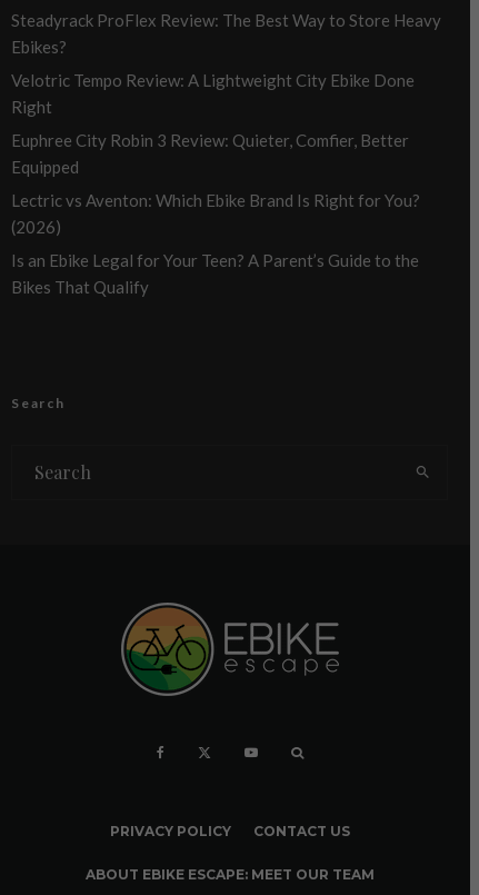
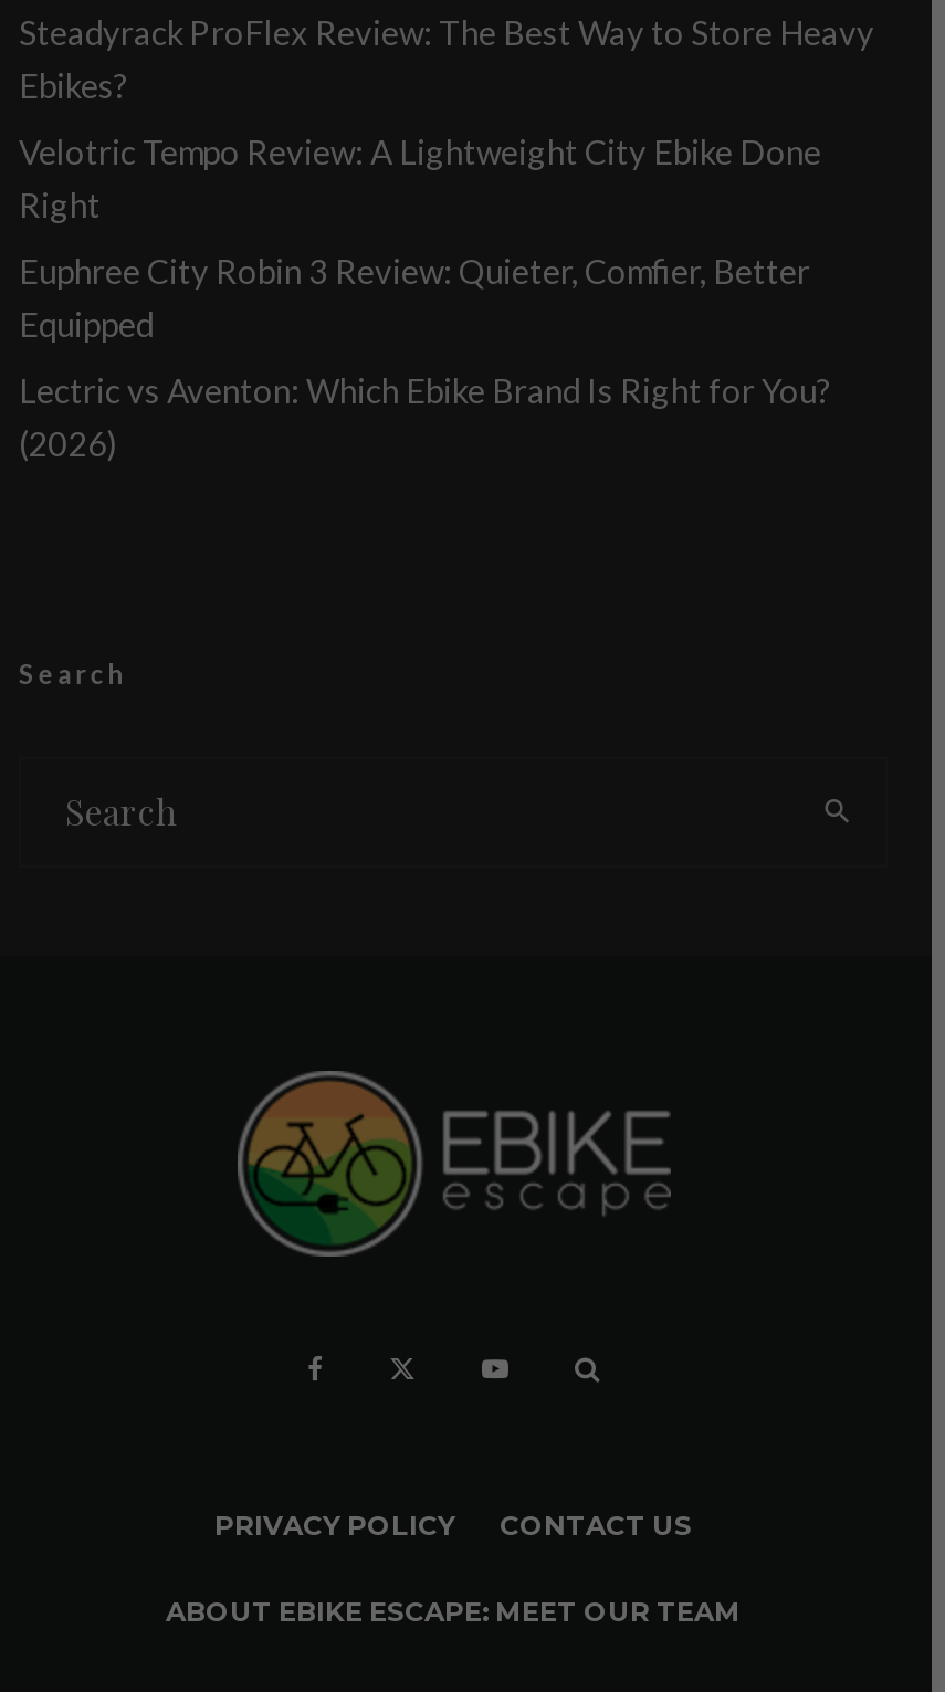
[11,250,419,296] Is an Ebike Legal for Your Teen? A Parent’s Guide to the | Bikes That Qualify -> none

